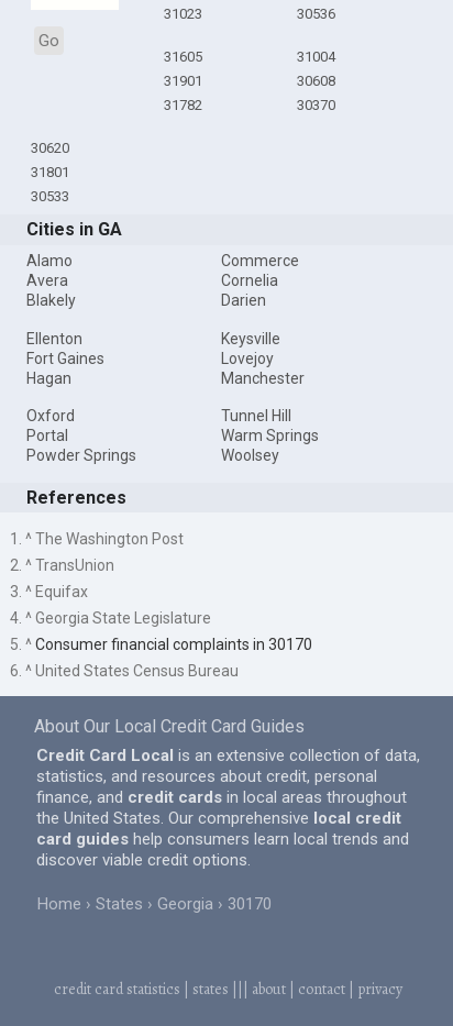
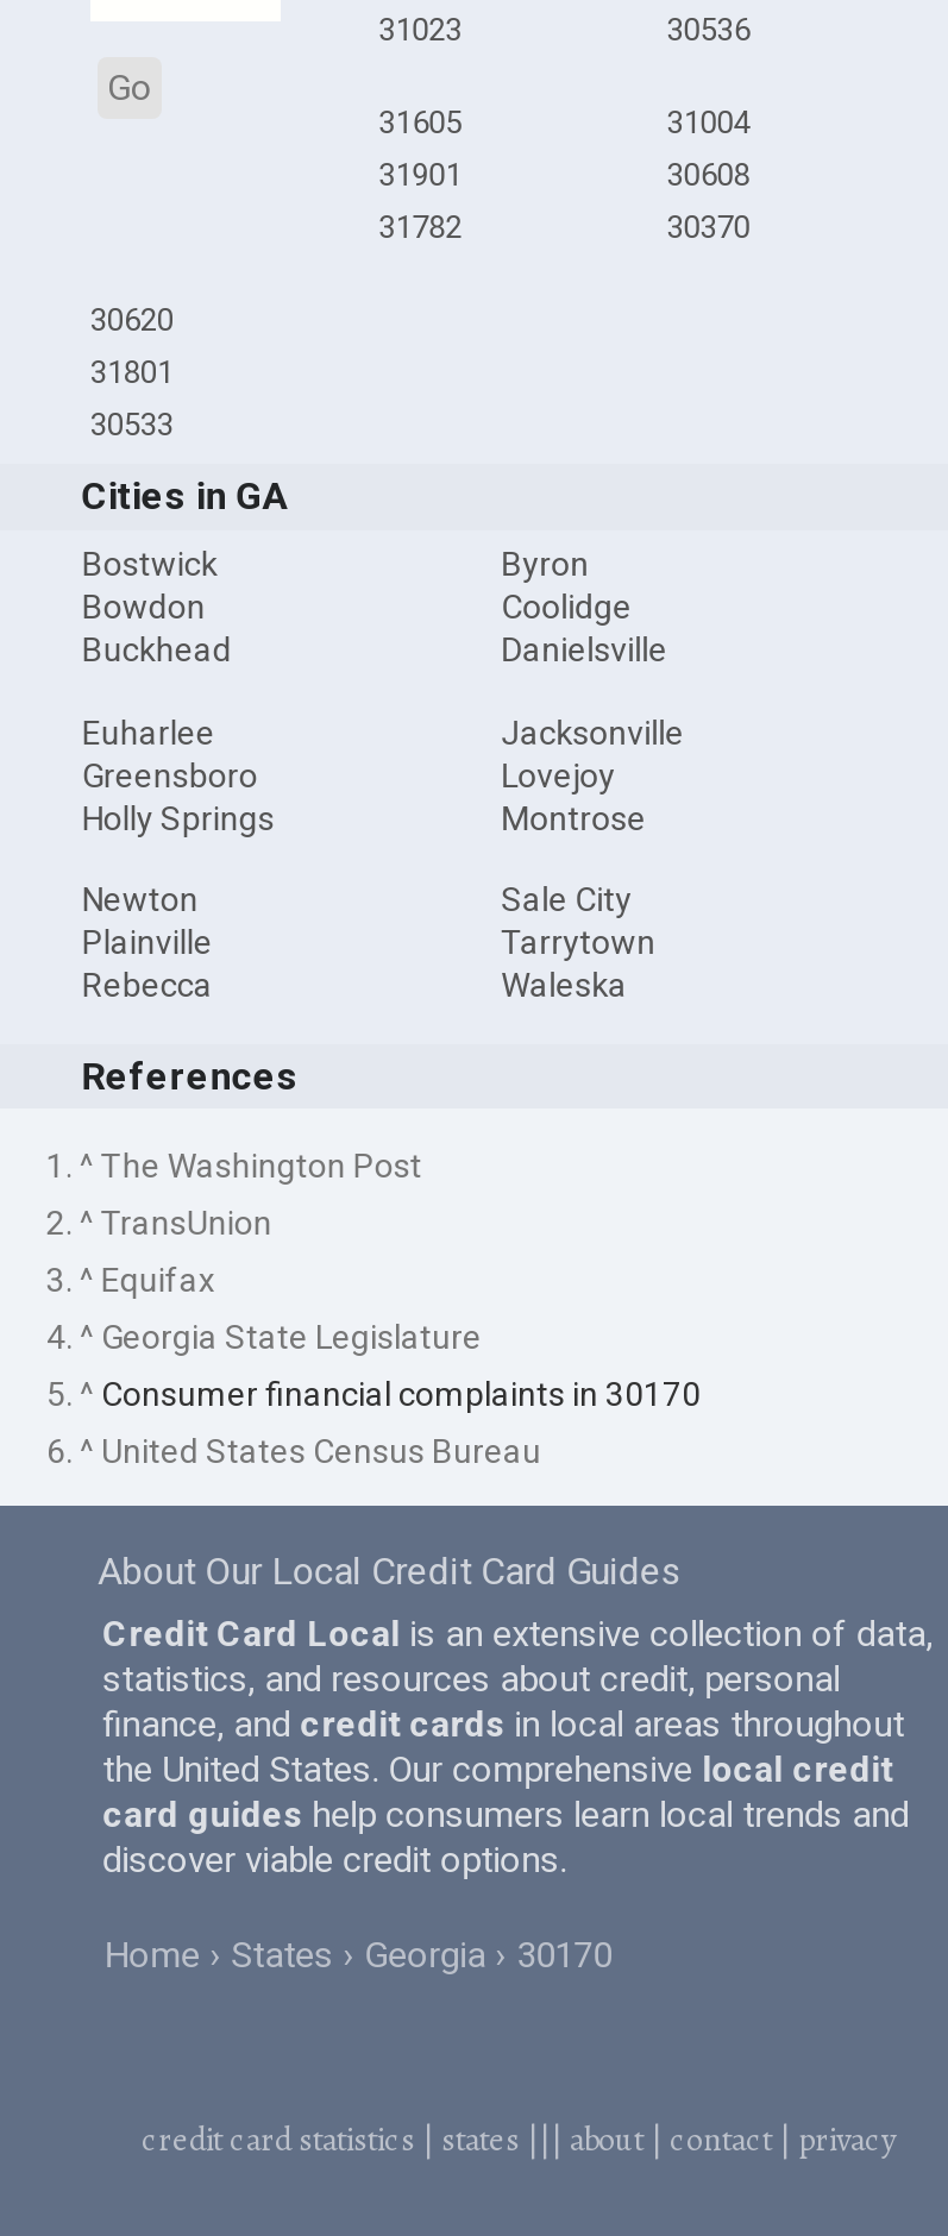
[27,252,76,309] Alamo | Avera | Blakely -> [82,545,231,669] Bostwick | Bowdon | Buckhead
[221,252,299,309] Commerce | Cornelia | Darien -> [501,545,668,669] Byron | Coolidge | Danielsville
[27,329,105,387] Ellenton | Fort Gaines | Hagan -> [82,713,274,836] Euharlee | Greensboro | Holly Springs
[221,329,280,347] Keysville -> [501,713,684,751] Jacksonville
[221,369,304,387] Manchester -> [501,798,646,836] Montrose
[27,407,137,464] Oxford | Portal | Powder Springs -> [82,881,212,1004] Newton | Plainville | Rebecca
[221,407,318,464] Tunnel Hill | Warm Springs | Woolsey -> [501,881,656,1004] Sale City | Tarrytown | Waleska

